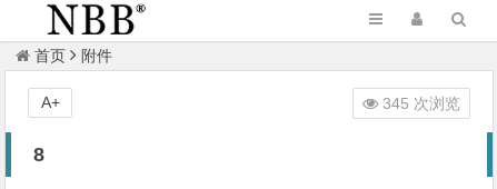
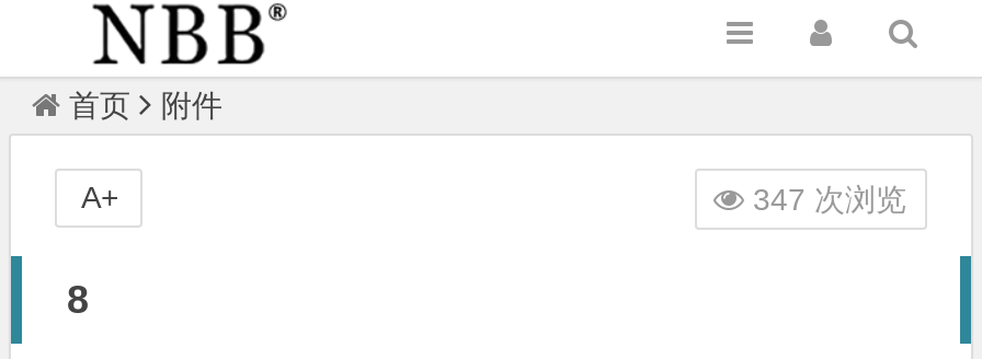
[377,94,460,112] 345 次浏览 -> [744,182,906,217] 347 次浏览

